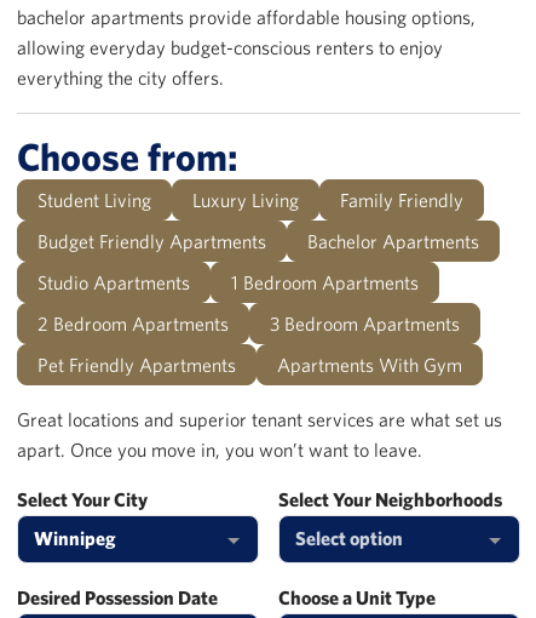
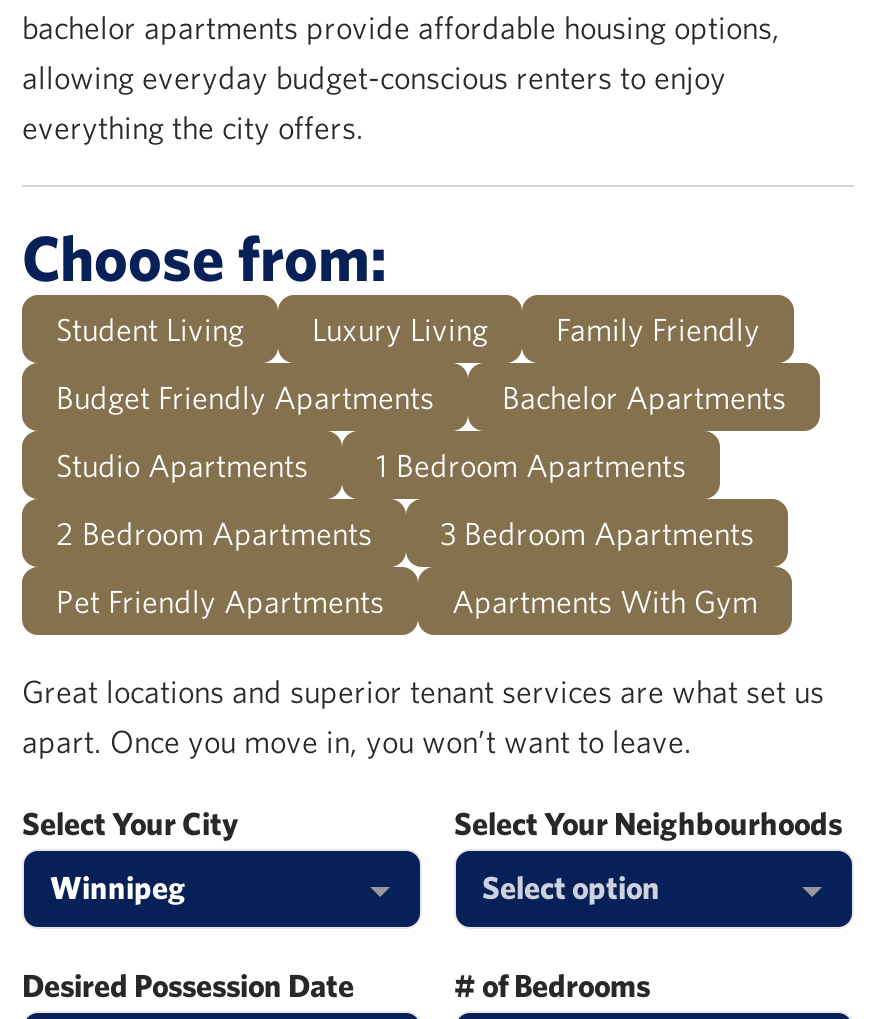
[278,488,502,510] Select Your Neighborhoods -> [454,805,842,841] Select Your Neighbourhoods
[278,586,436,608] Choose a Unit Type -> [454,967,650,1003] # of Bedrooms

